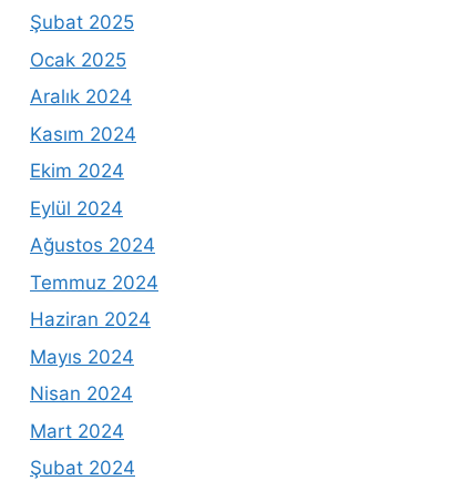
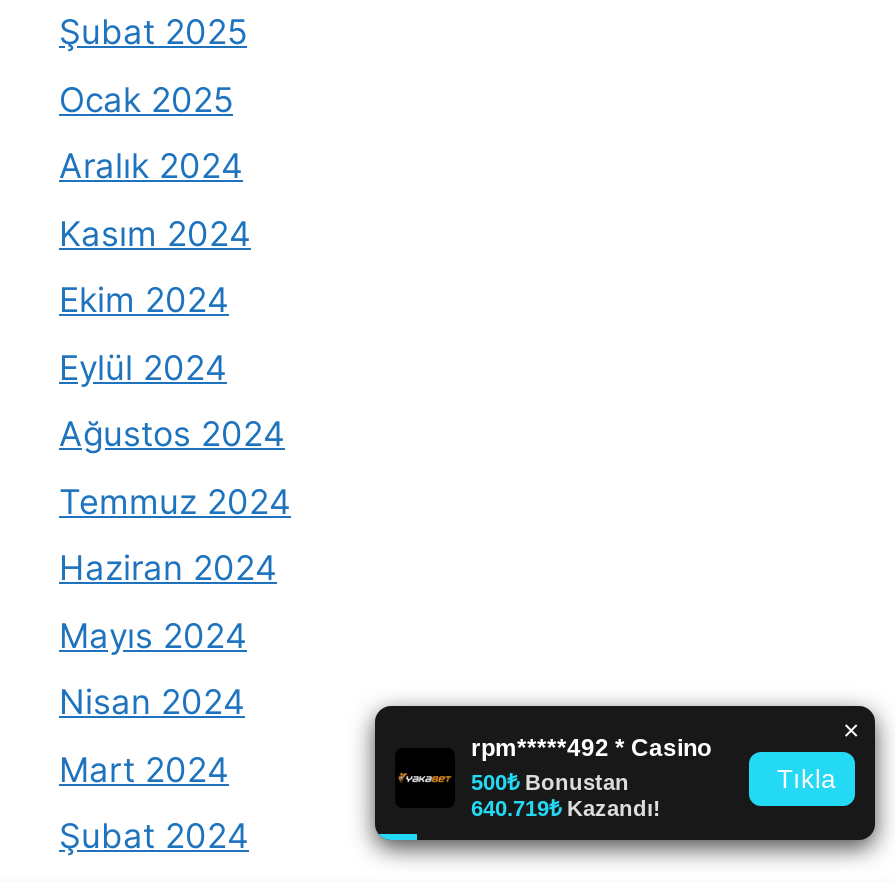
none -> [363,702,887,860] [image]

